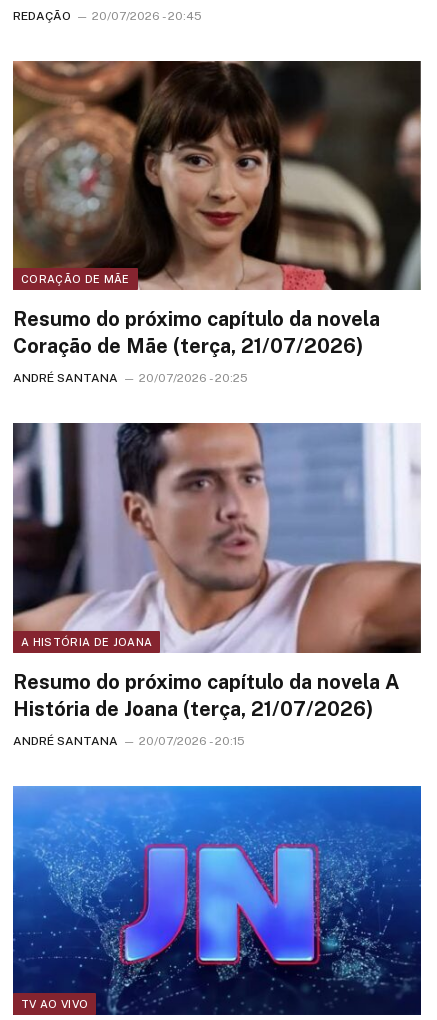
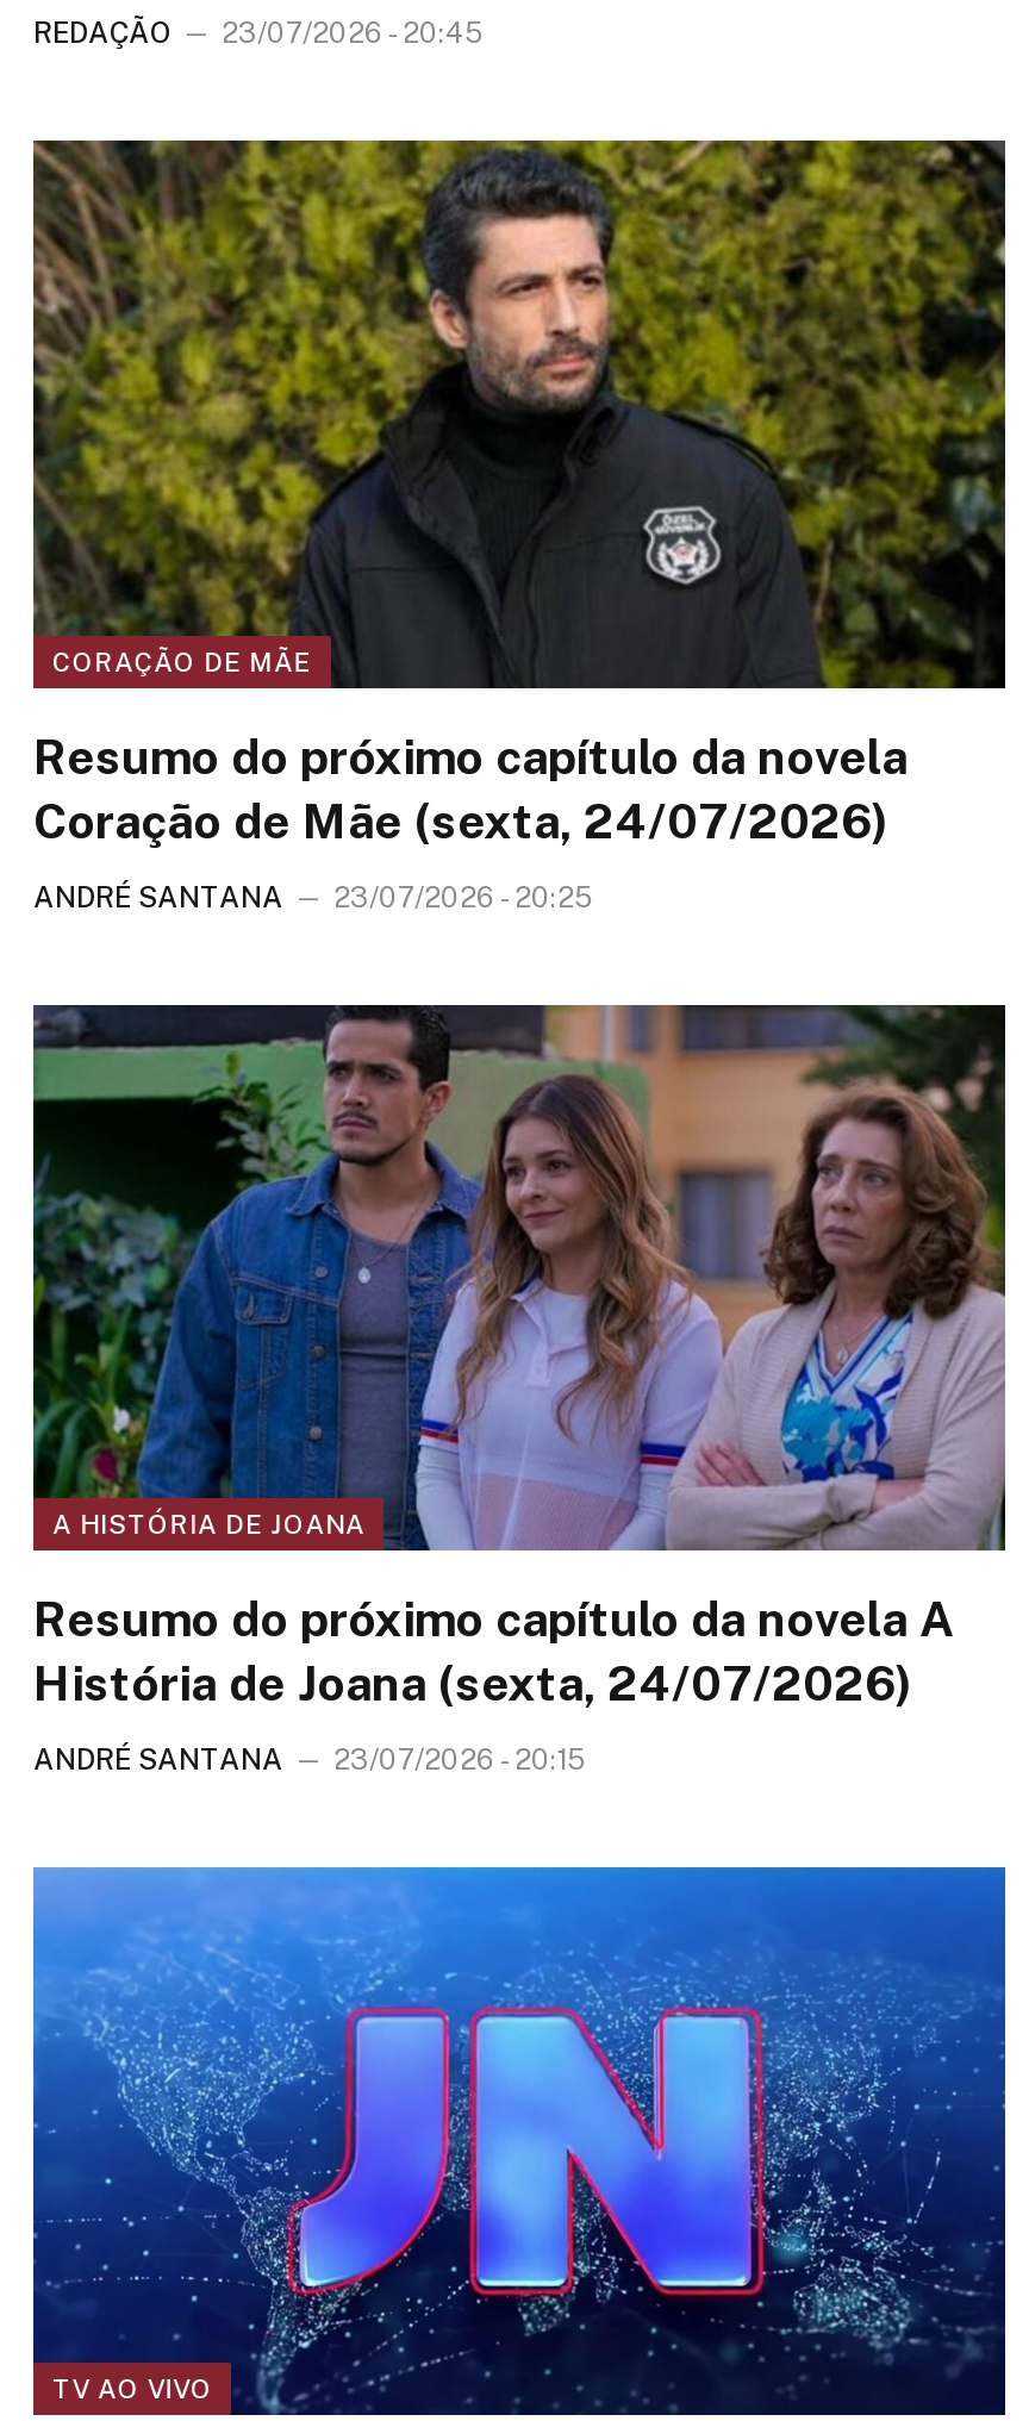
[13,8,202,22] REDAÇÃO 20/07/2026 - 20:45 -> [33,17,484,50] REDAÇÃO 23/07/2026 - 20:45
[12,60,422,291] [image] -> [31,137,1008,692] [image]
[13,334,363,358] Coração de Mãe (terça, 21/07/2026) -> [33,792,888,849] Coração de Mãe (sexta, 24/07/2026)
[13,371,248,385] ANDRÉ SANTANA 20/07/2026 - 20:25 -> [33,880,593,913] ANDRÉ SANTANA 23/07/2026 - 20:25
[12,422,421,653] [image] -> [31,1002,1008,1552] [image]
[13,696,373,720] História de Joana (terça, 21/07/2026) -> [33,1655,912,1712] História de Joana (sexta, 24/07/2026)
[13,733,245,747] ANDRÉ SANTANA 20/07/2026 - 20:15 -> [33,1743,586,1777] ANDRÉ SANTANA 23/07/2026 - 20:15

